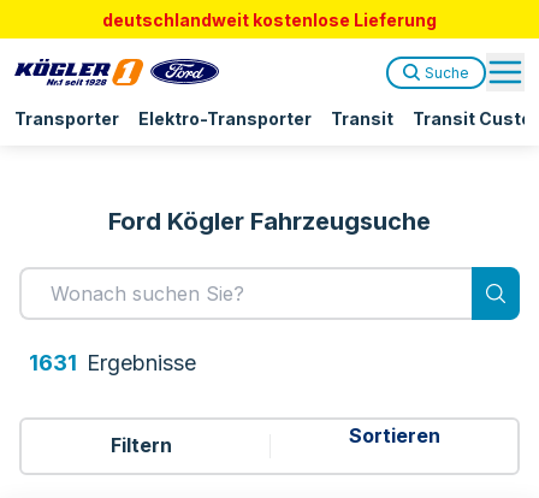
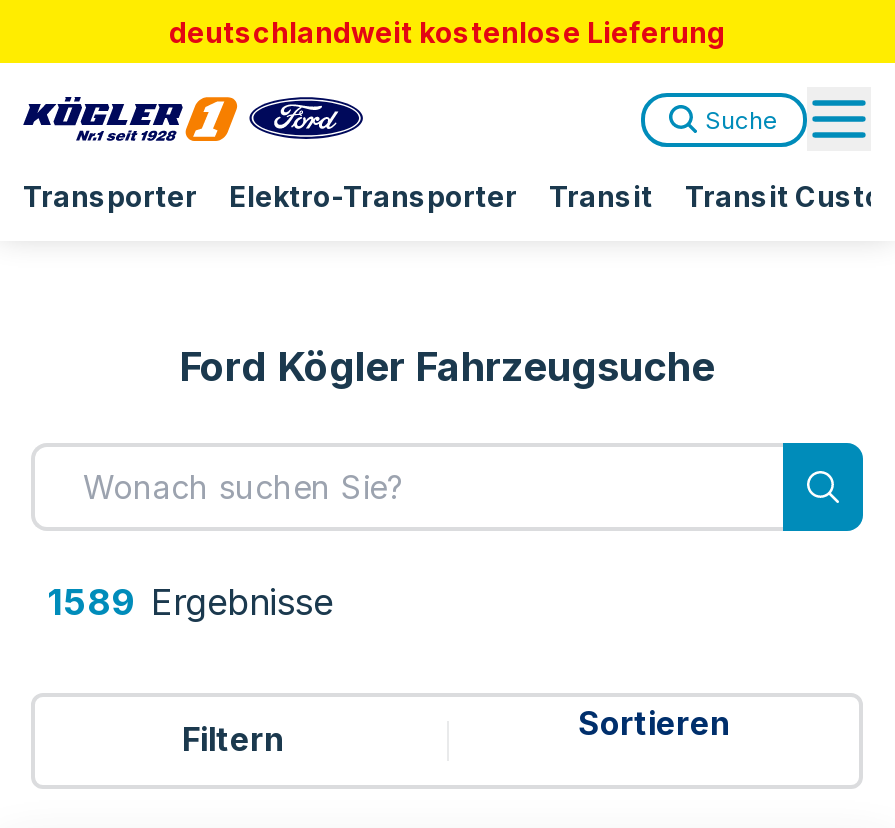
[29,350,196,375] 1631 Ergebnisse -> [47,581,333,623] 1589 Ergebnisse

